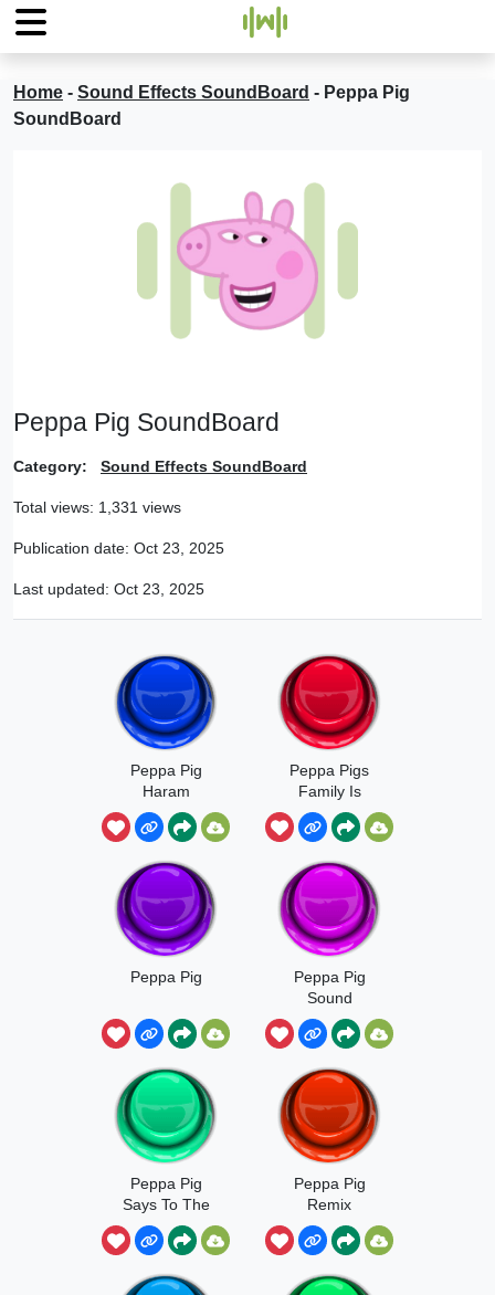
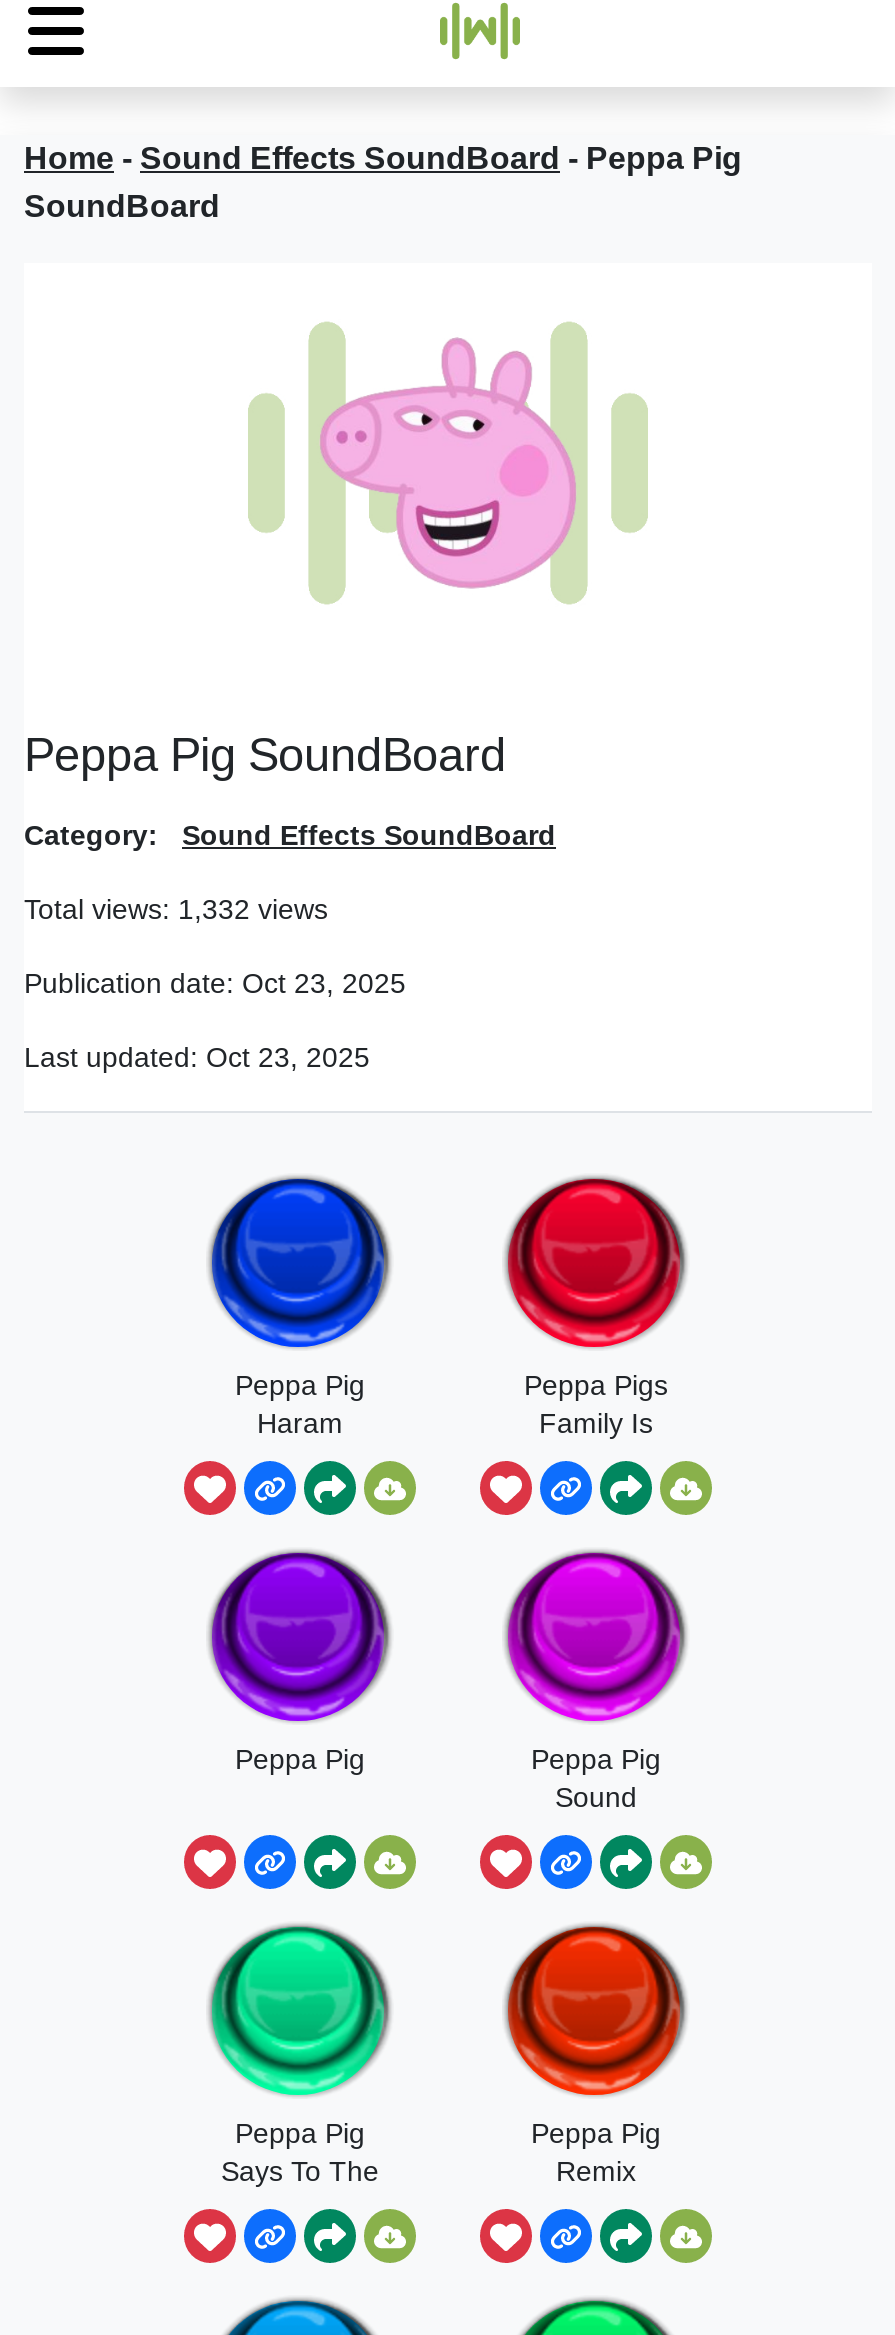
[13,498,181,516] Total views: 1,331 views -> [24,893,328,925] Total views: 1,332 views

